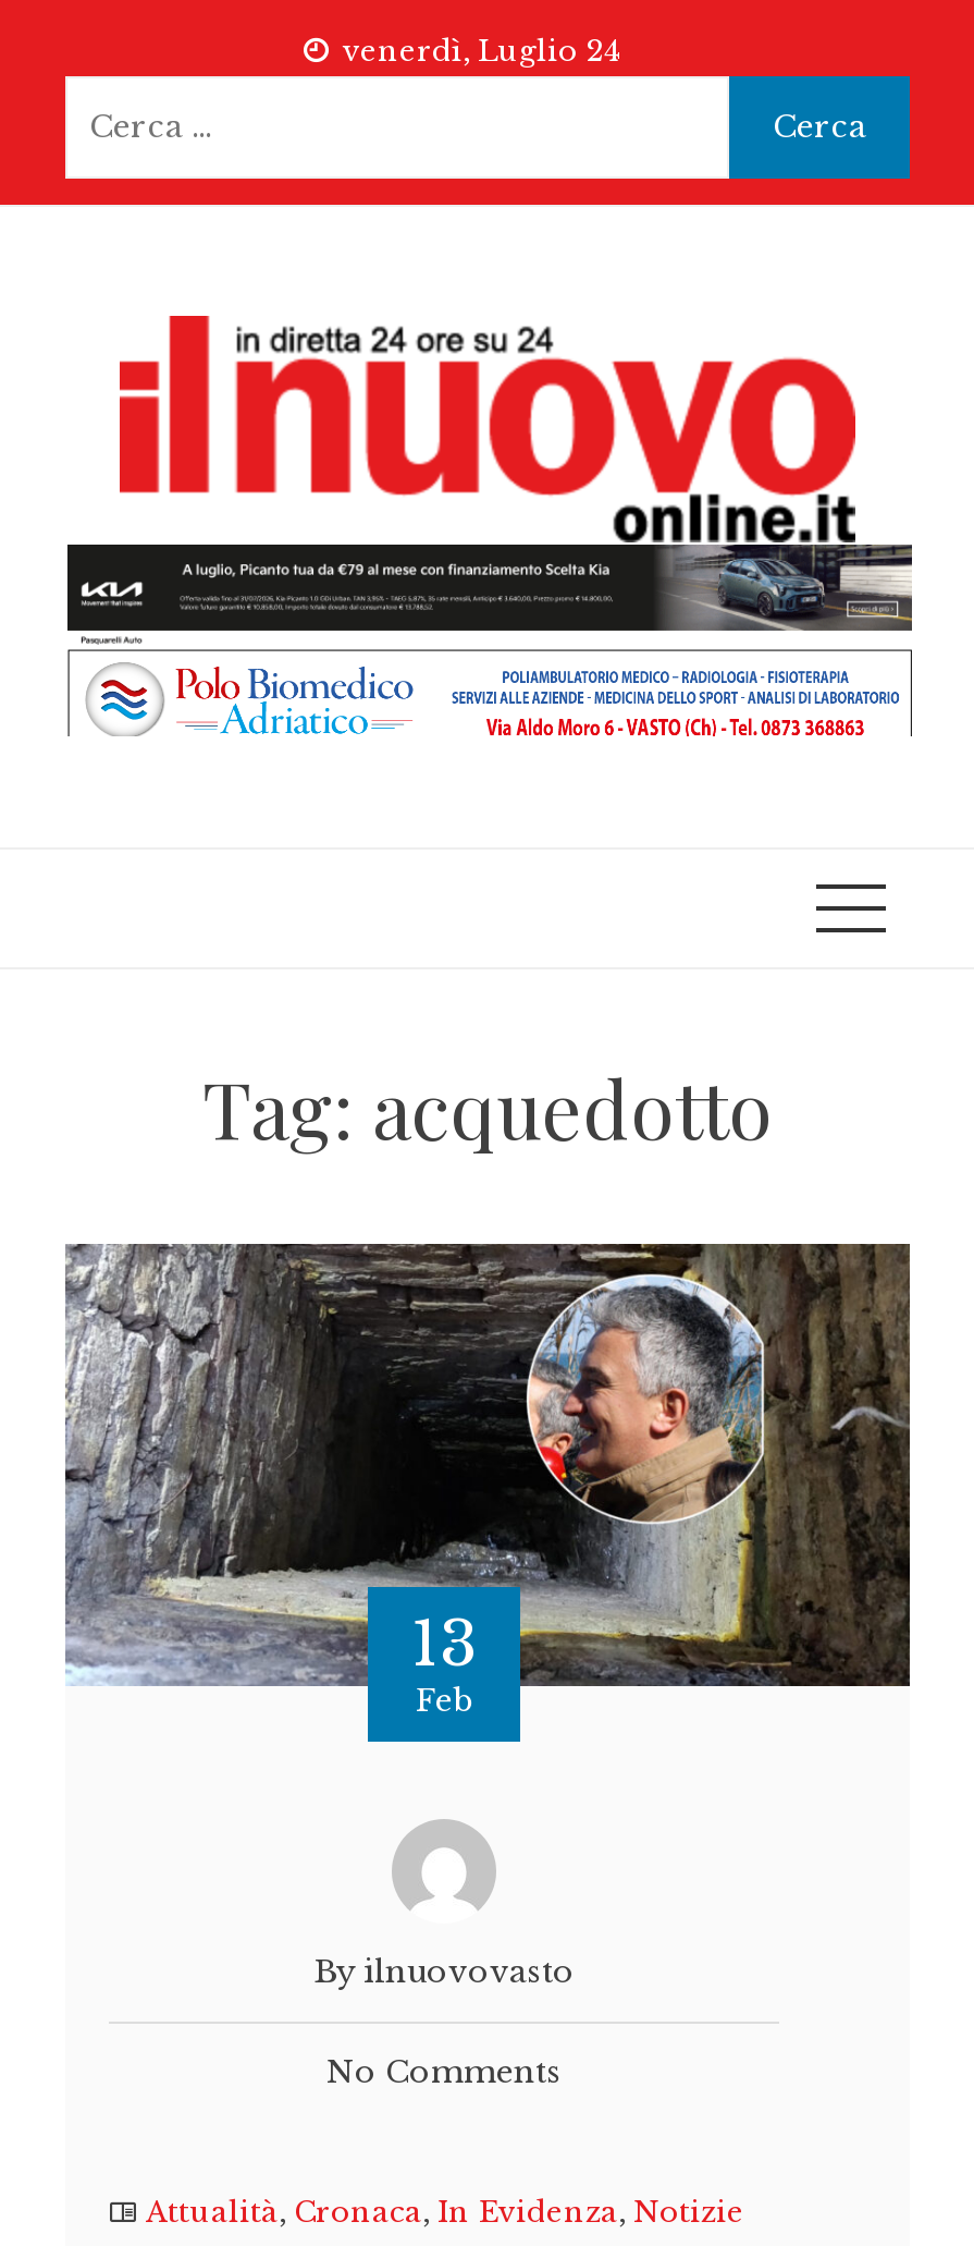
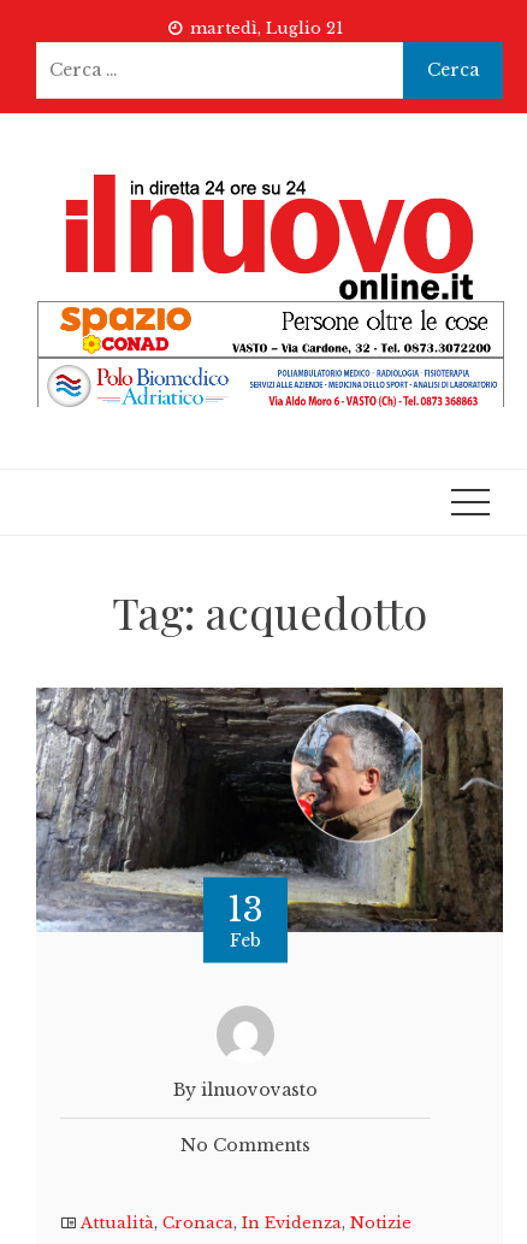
[343,33,619,70] venerdì, Luglio 24 -> [190,18,342,39] martedì, Luglio 21
[67,545,912,647] [image] -> [36,300,505,359] [image]

